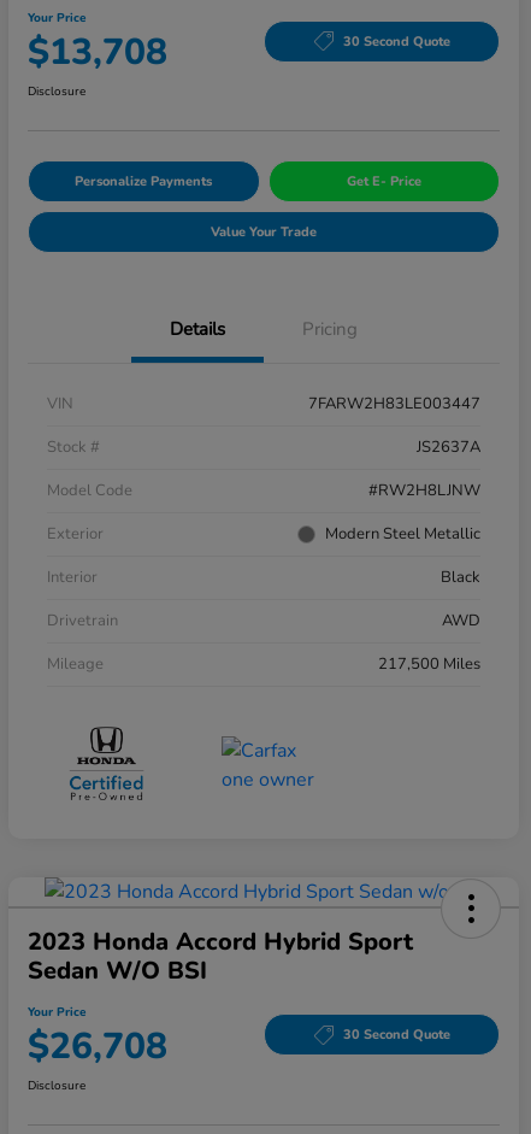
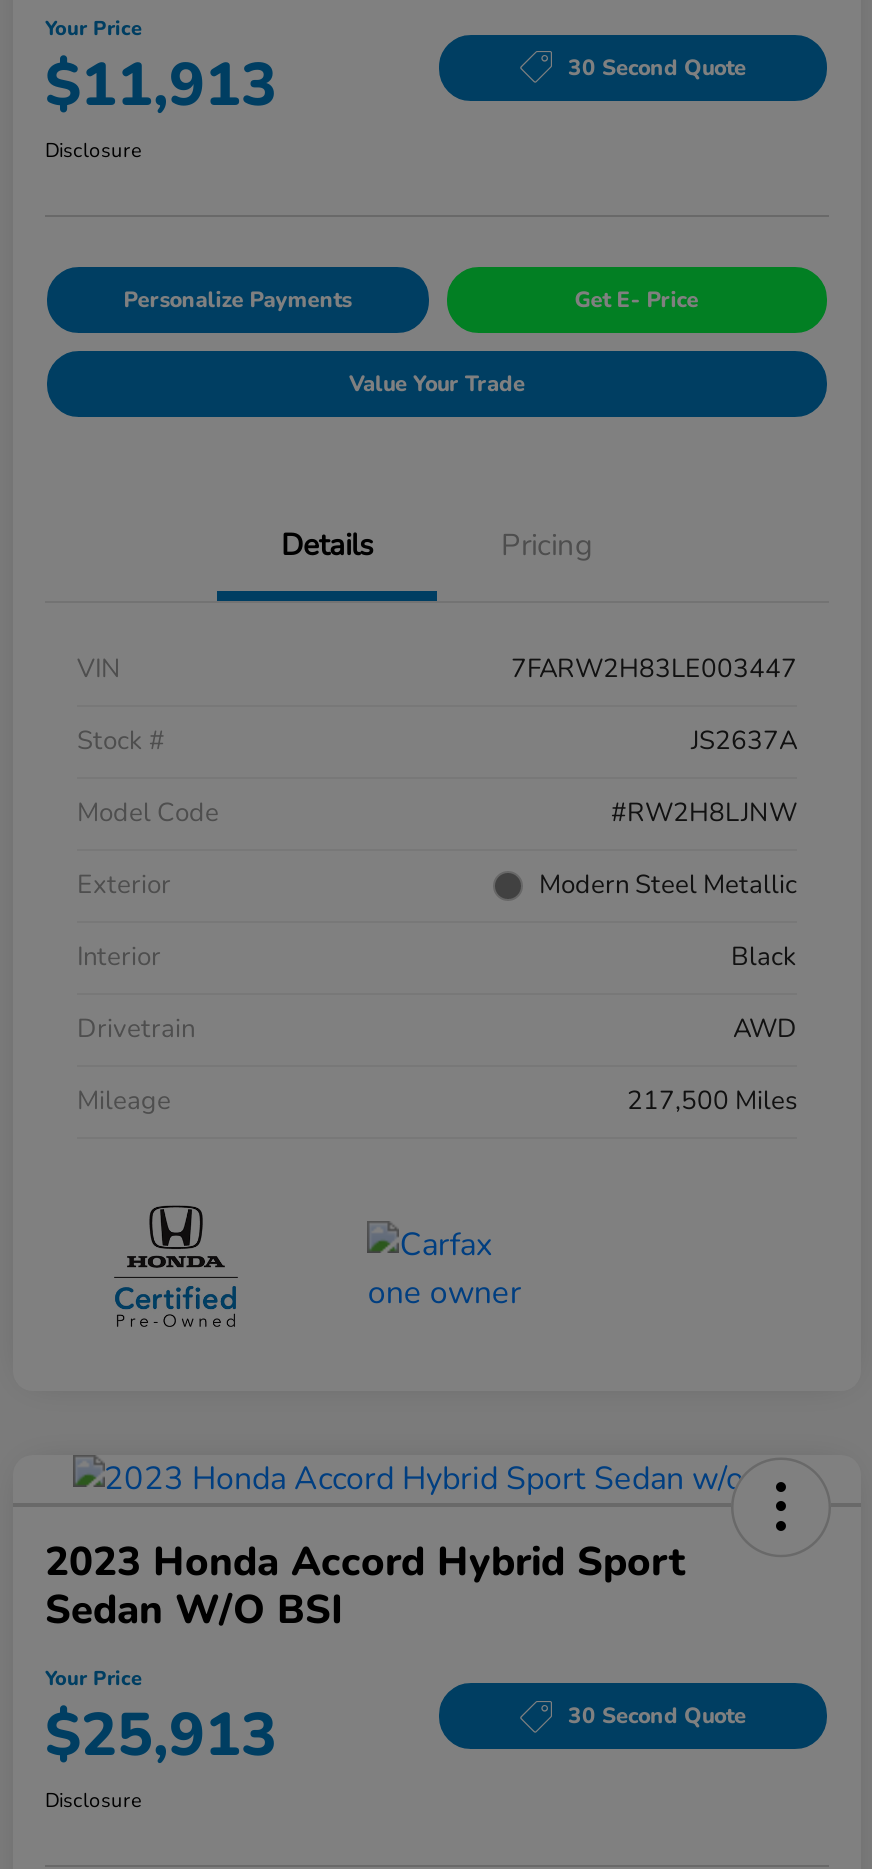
[28,28,167,77] $13,708 -> [45,45,277,127] $11,913
[28,1021,167,1071] $26,708 -> [45,1694,277,1776] $25,913

